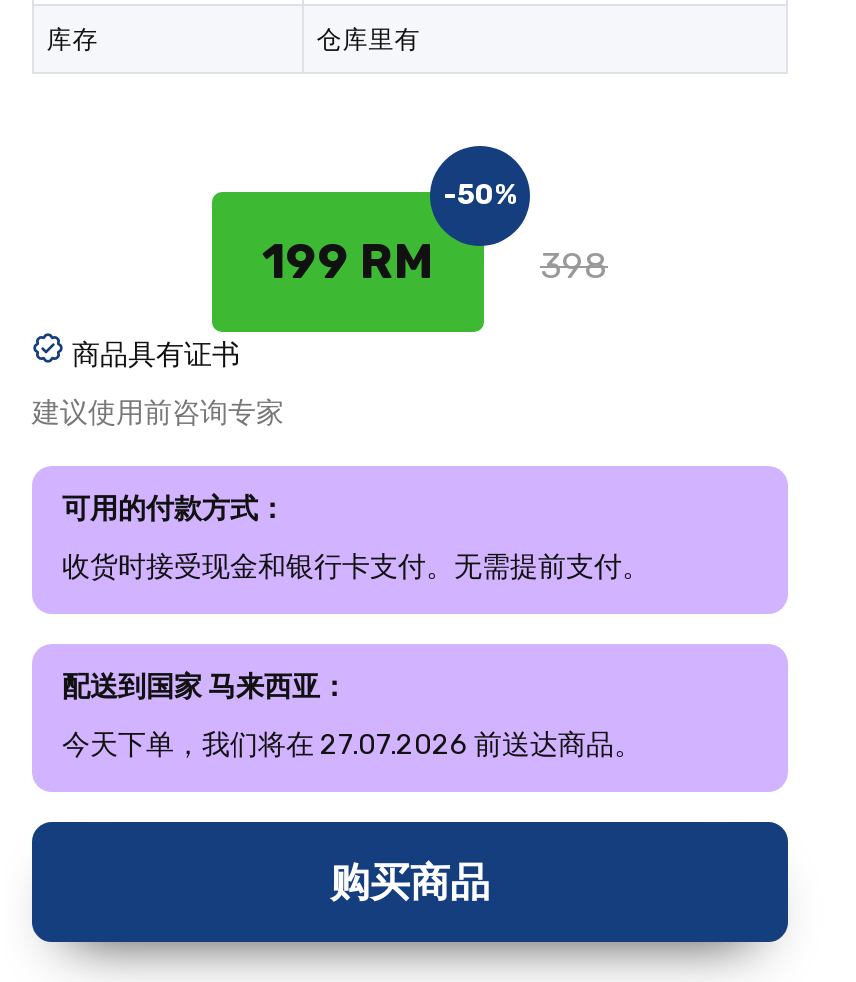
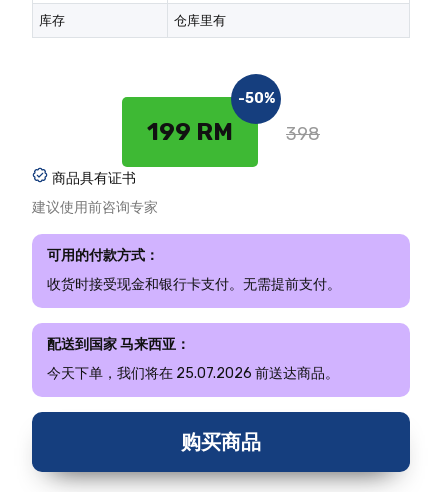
[62,727,642,761] 今天下单，我们将在 27.07.2026 前送达商品。 -> [47,365,339,382] 今天下单，我们将在 25.07.2026 前送达商品。

